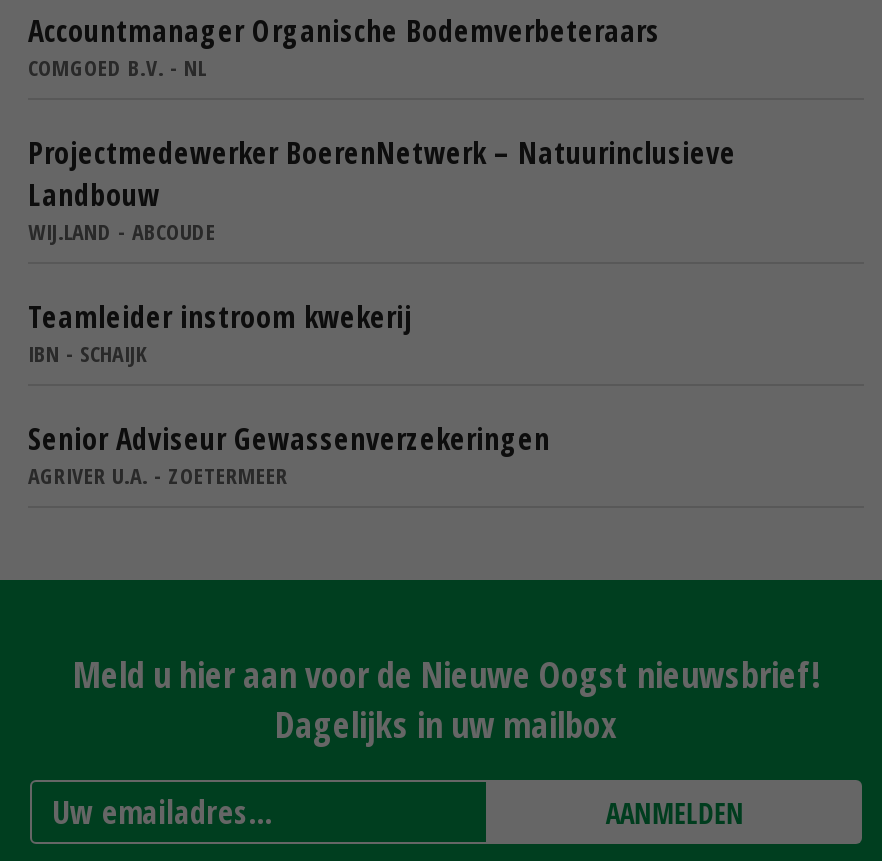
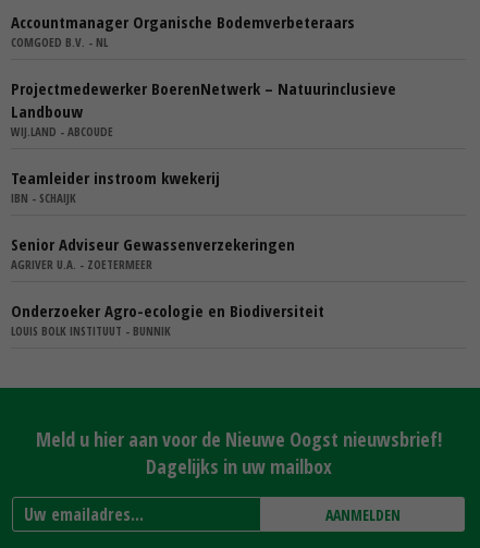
none -> [11,299,324,339] Onderzoeker Agro-ecologie en Biodiversiteit | LOUIS BOLK INSTITUUT - BUNNIK

